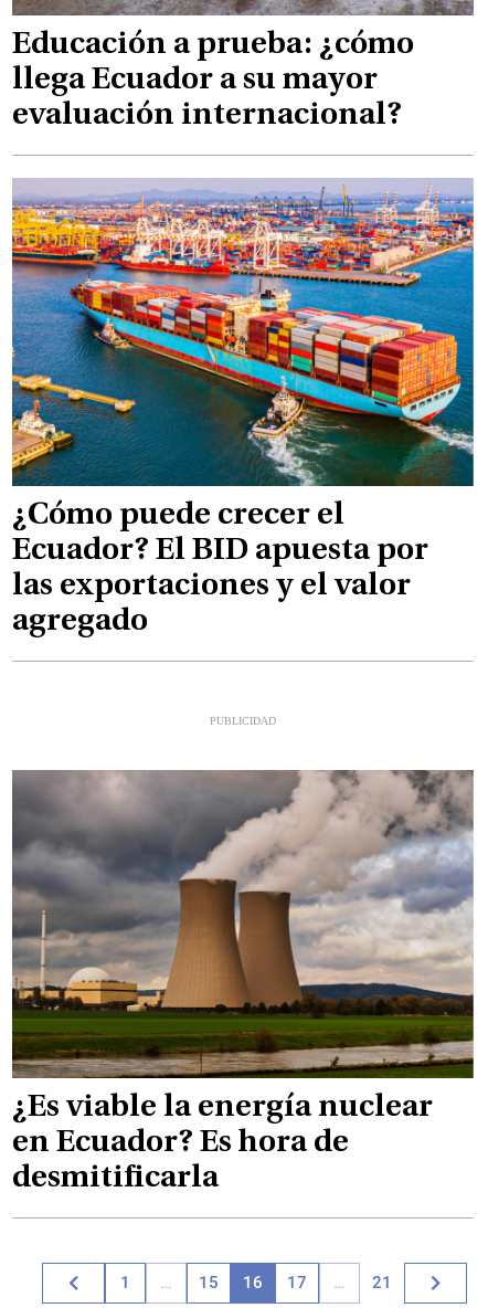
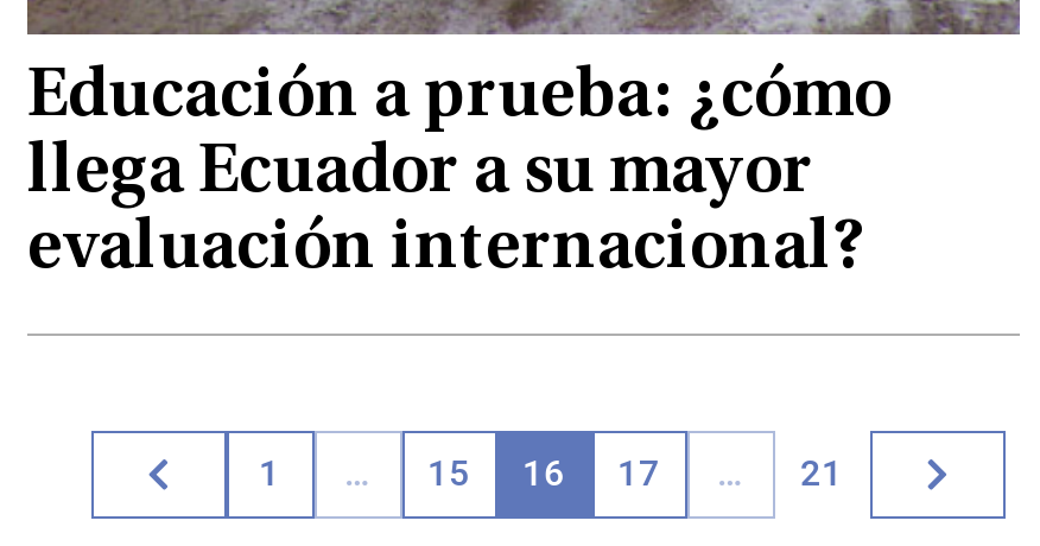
[11,178,475,638] [image] | ¿Cómo puede crecer el | Ecuador? El BID apuesta por | las exportaciones y el valor | agregado -> none
[12,769,475,1195] [image] | ¿Es viable la energía nuclear | en Ecuador? Es hora de | desmitificarla -> none

